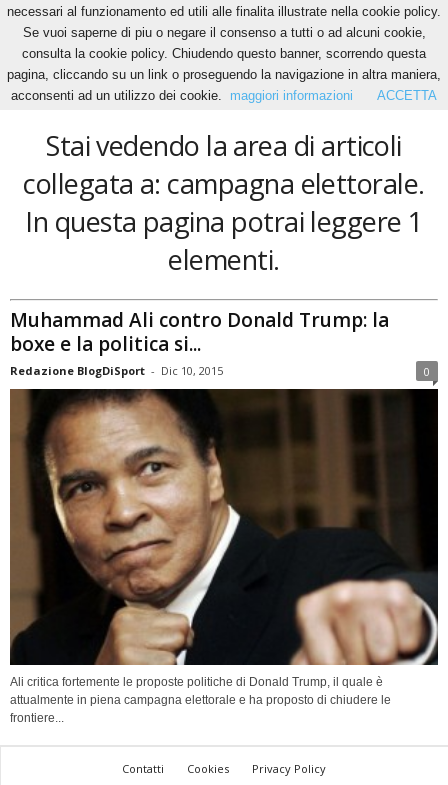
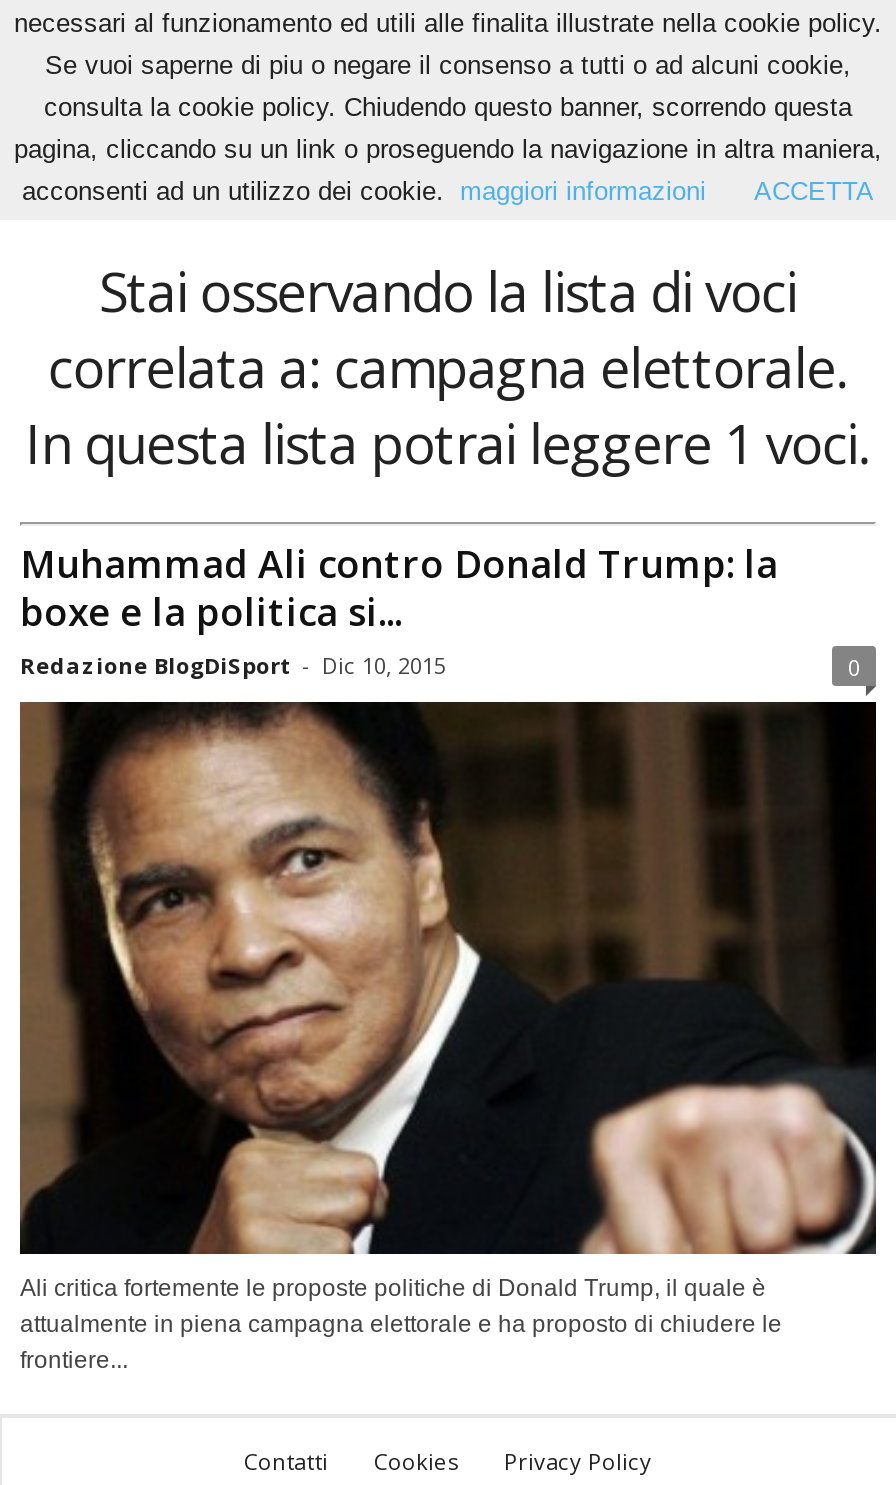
[23,127,425,278] Stai vedendo la area di articoli | collegata a: campagna elettorale. | In questa pagina potrai leggere 1 | elementi. -> [26,254,870,480] Stai osservando la lista di voci | correlata a: campagna elettorale. | In questa lista potrai leggere 1 voci.

